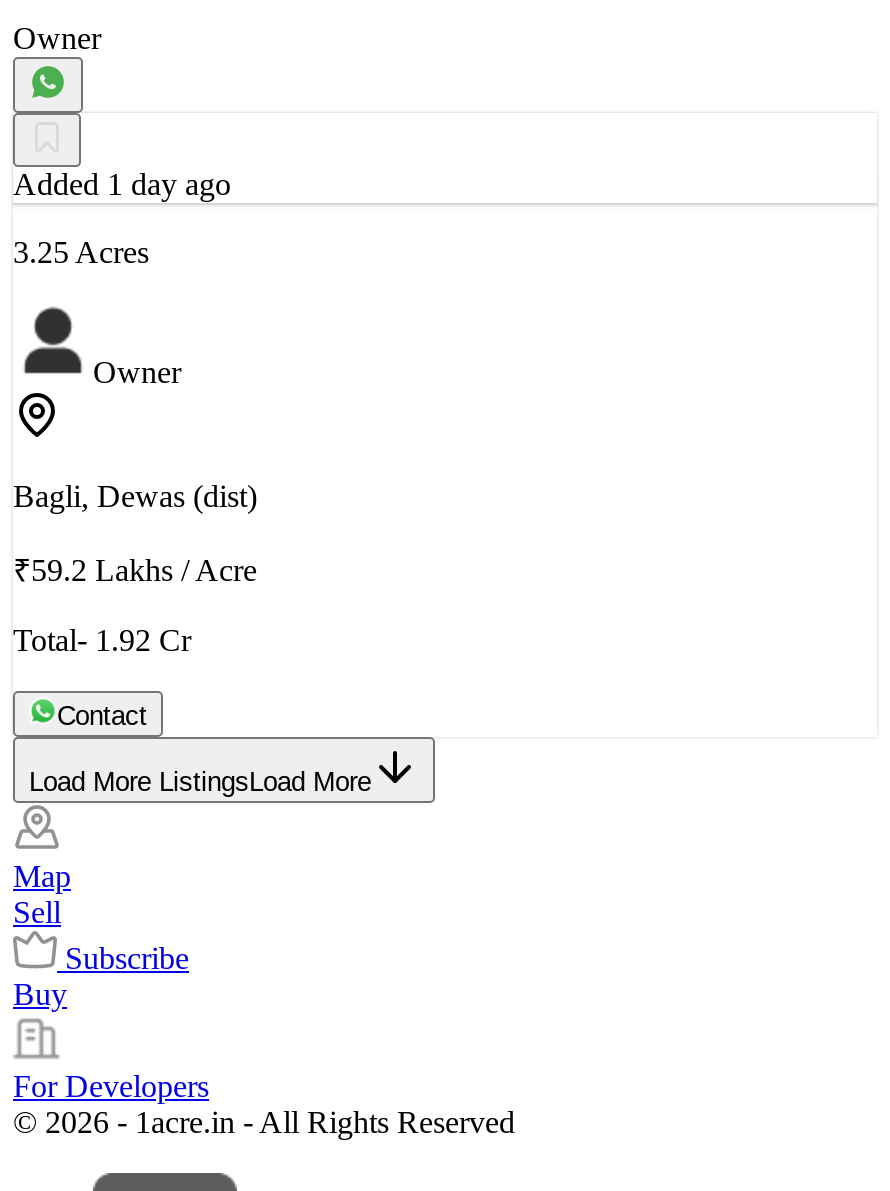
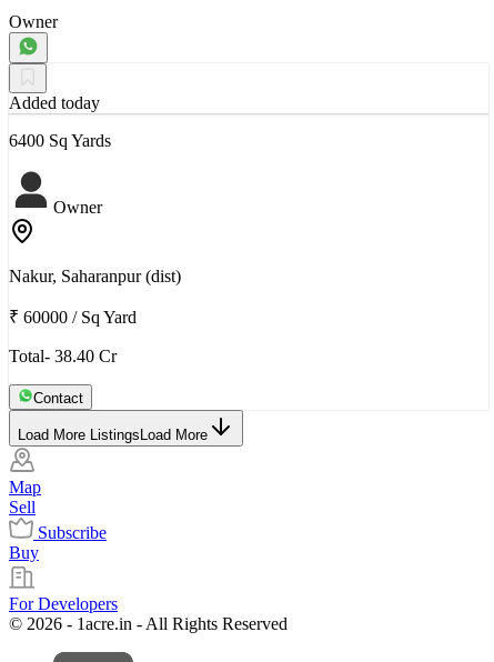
[13,168,231,202] Added 1 day ago -> [9,94,100,113] Added today
[13,236,149,270] 3.25 Acres -> [9,132,111,150] 6400 Sq Yards
[13,480,257,514] Bagli, Dewas (dist) -> [9,267,181,286] Nakur, Saharanpur (dist)
[13,554,257,588] ₹59.2 Lakhs / Acre -> [9,308,137,327] ₹ 60000 / Sq Yard
[13,624,191,658] Total- 1.92 Cr -> [9,347,117,366] Total- 38.40 Cr

